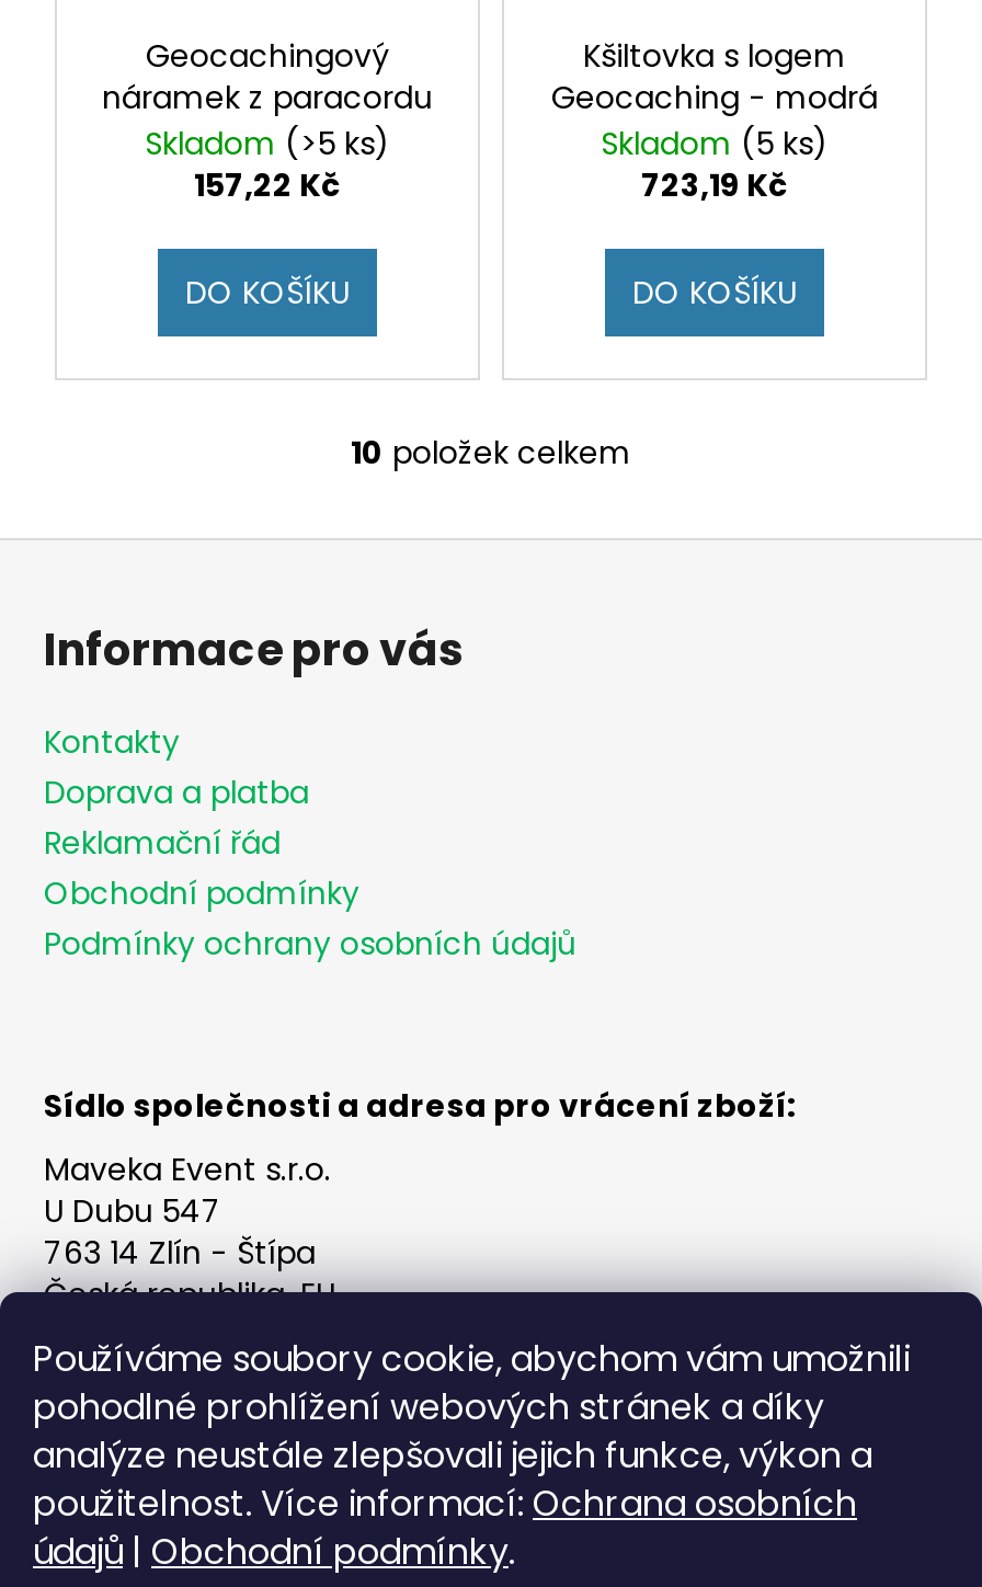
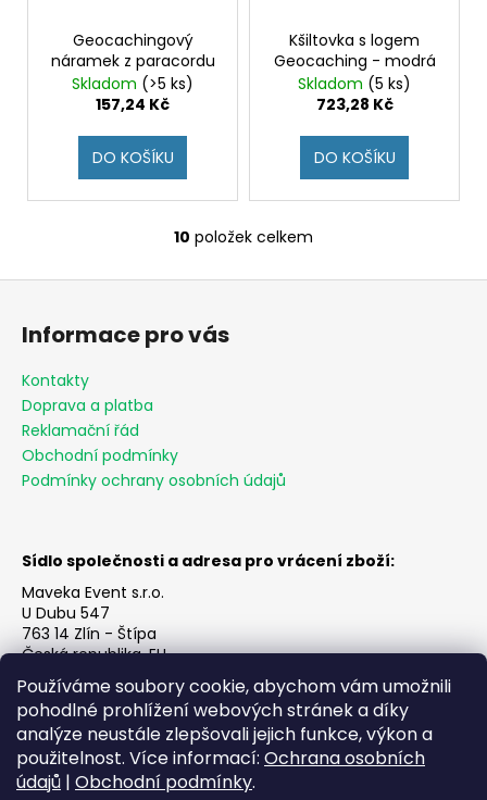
[194,163,341,207] 157,22 Kč -> [96,93,170,115] 157,24 Kč
[641,163,788,207] 723,19 Kč -> [316,93,393,115] 723,28 Kč

